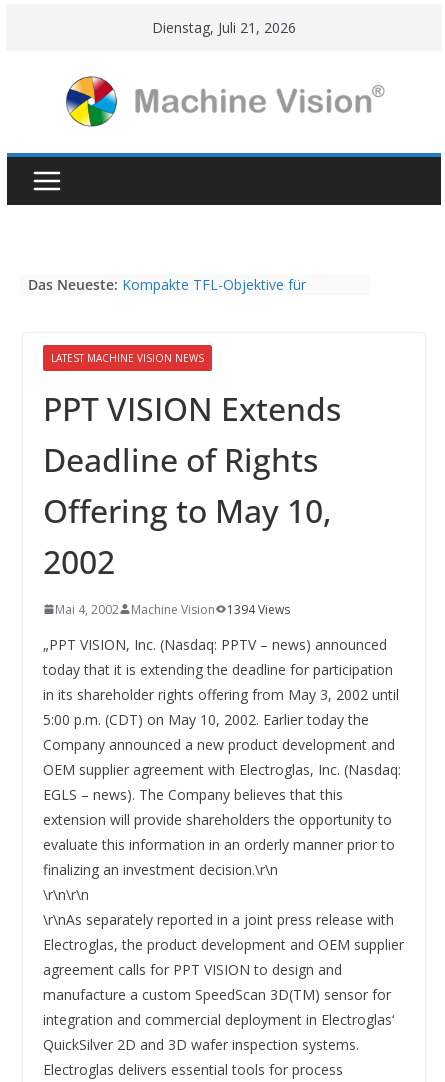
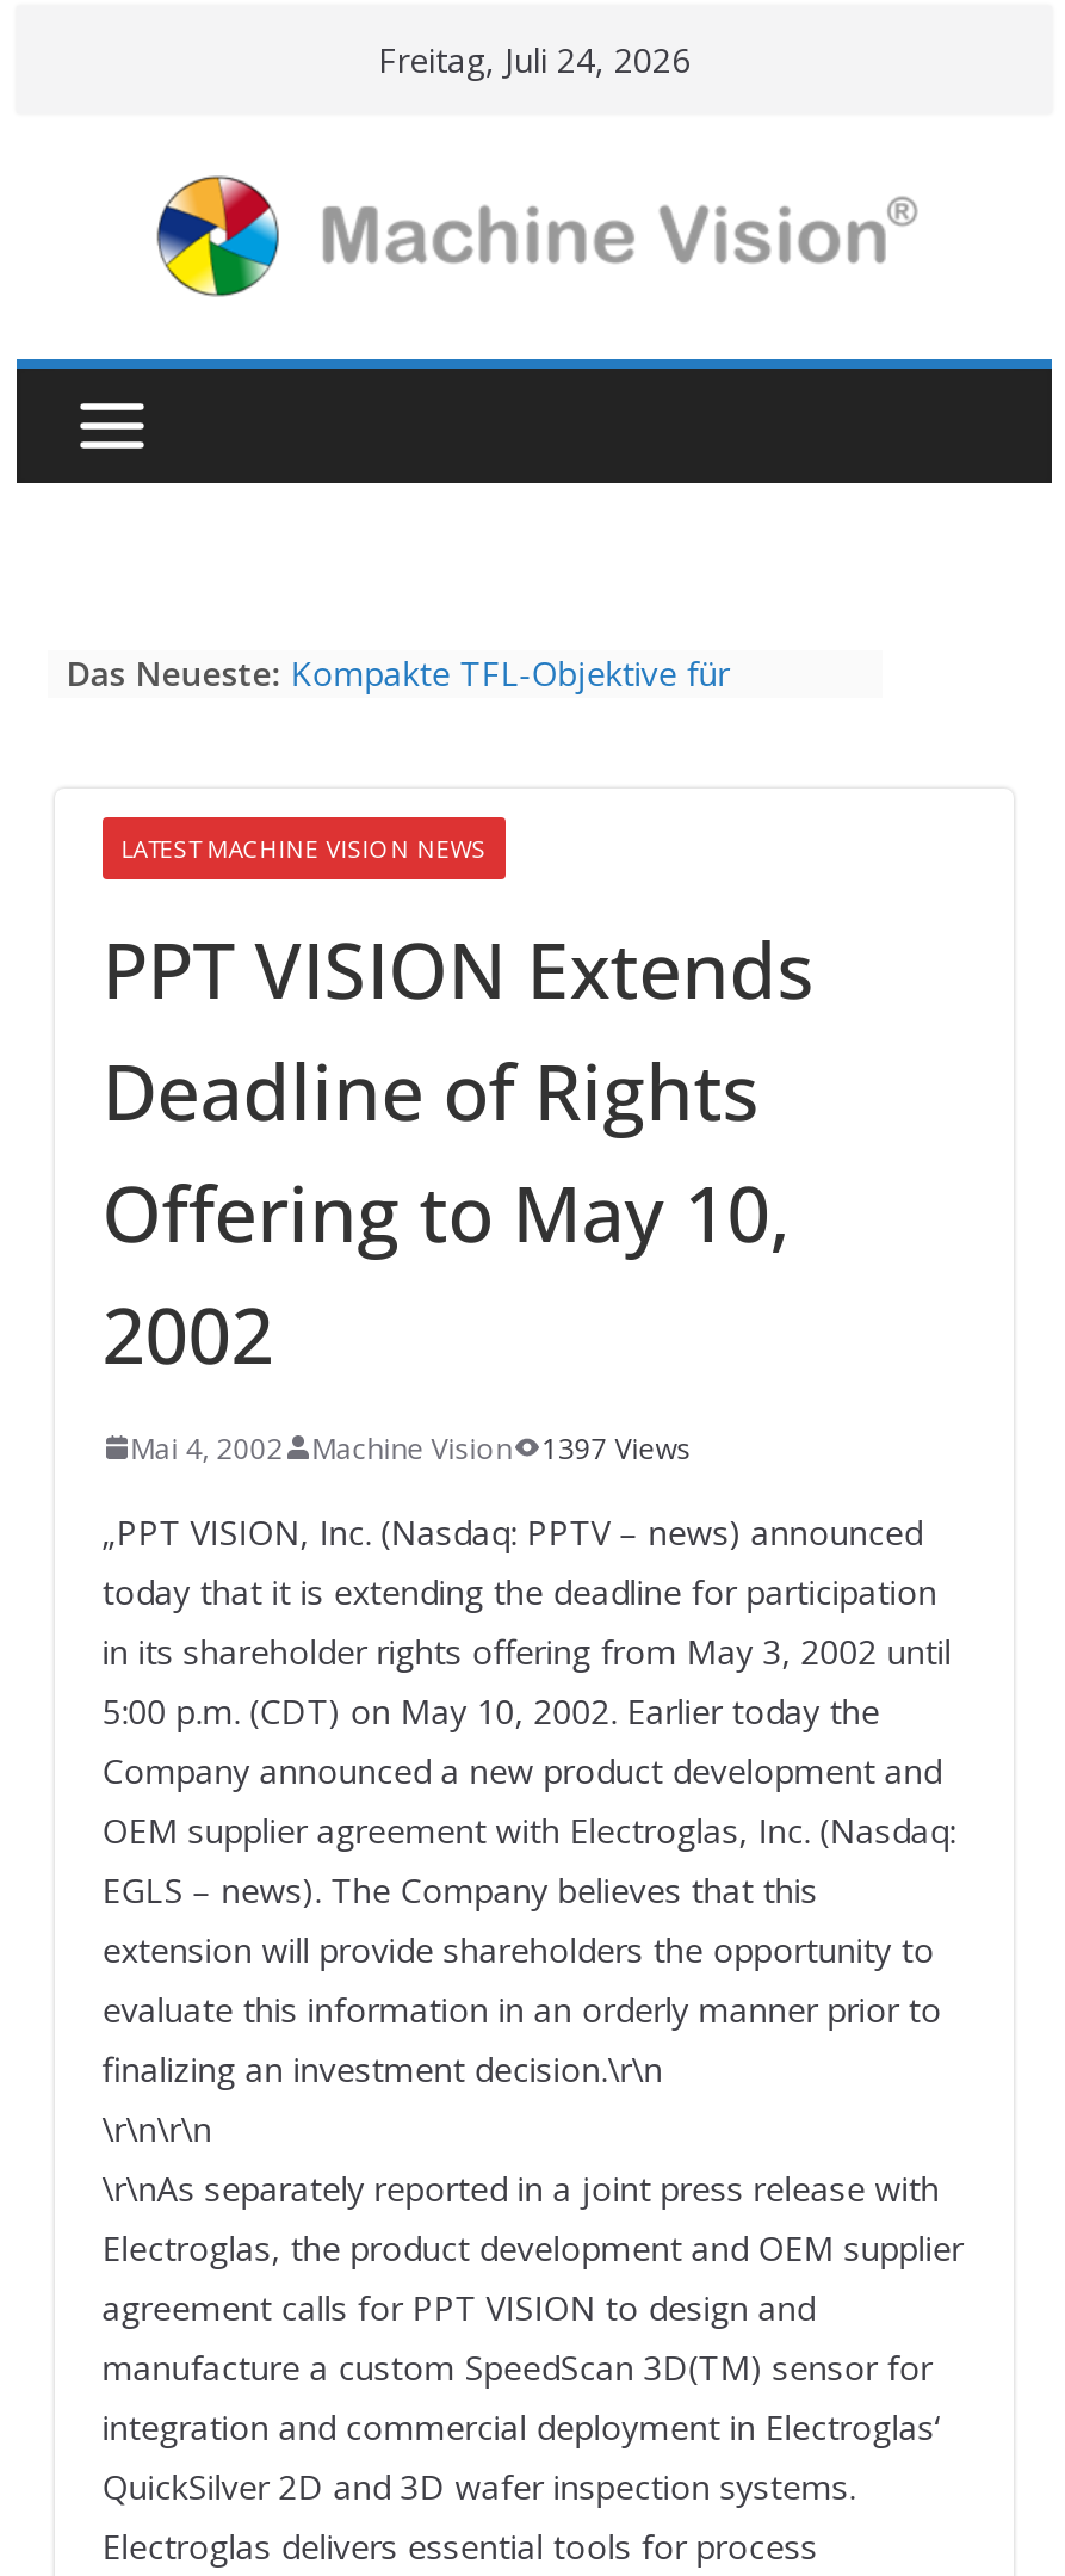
[152,18,296,37] Dienstag, Juli 21, 2026 -> [378,37,691,82] Freitag, Juli 24, 2026
[55,601,290,618] Mai 4, 2002 Machine Vision 1394 Views -> [130,1427,691,1468] Mai 4, 2002 Machine Vision 1397 Views

